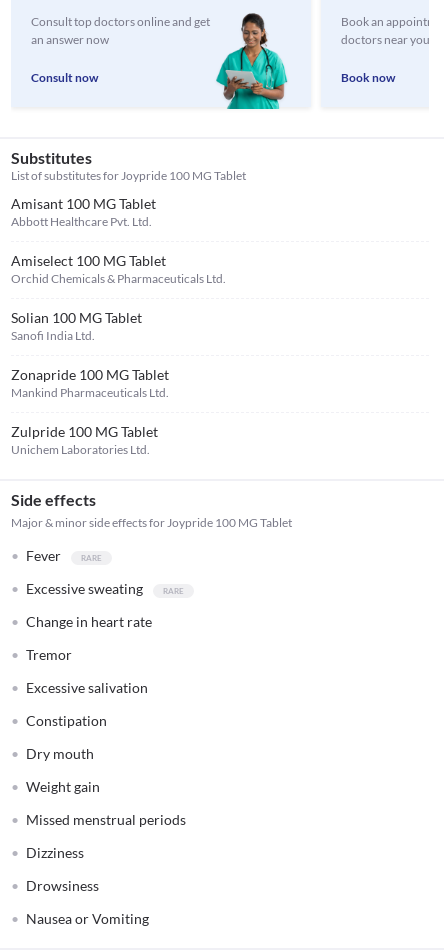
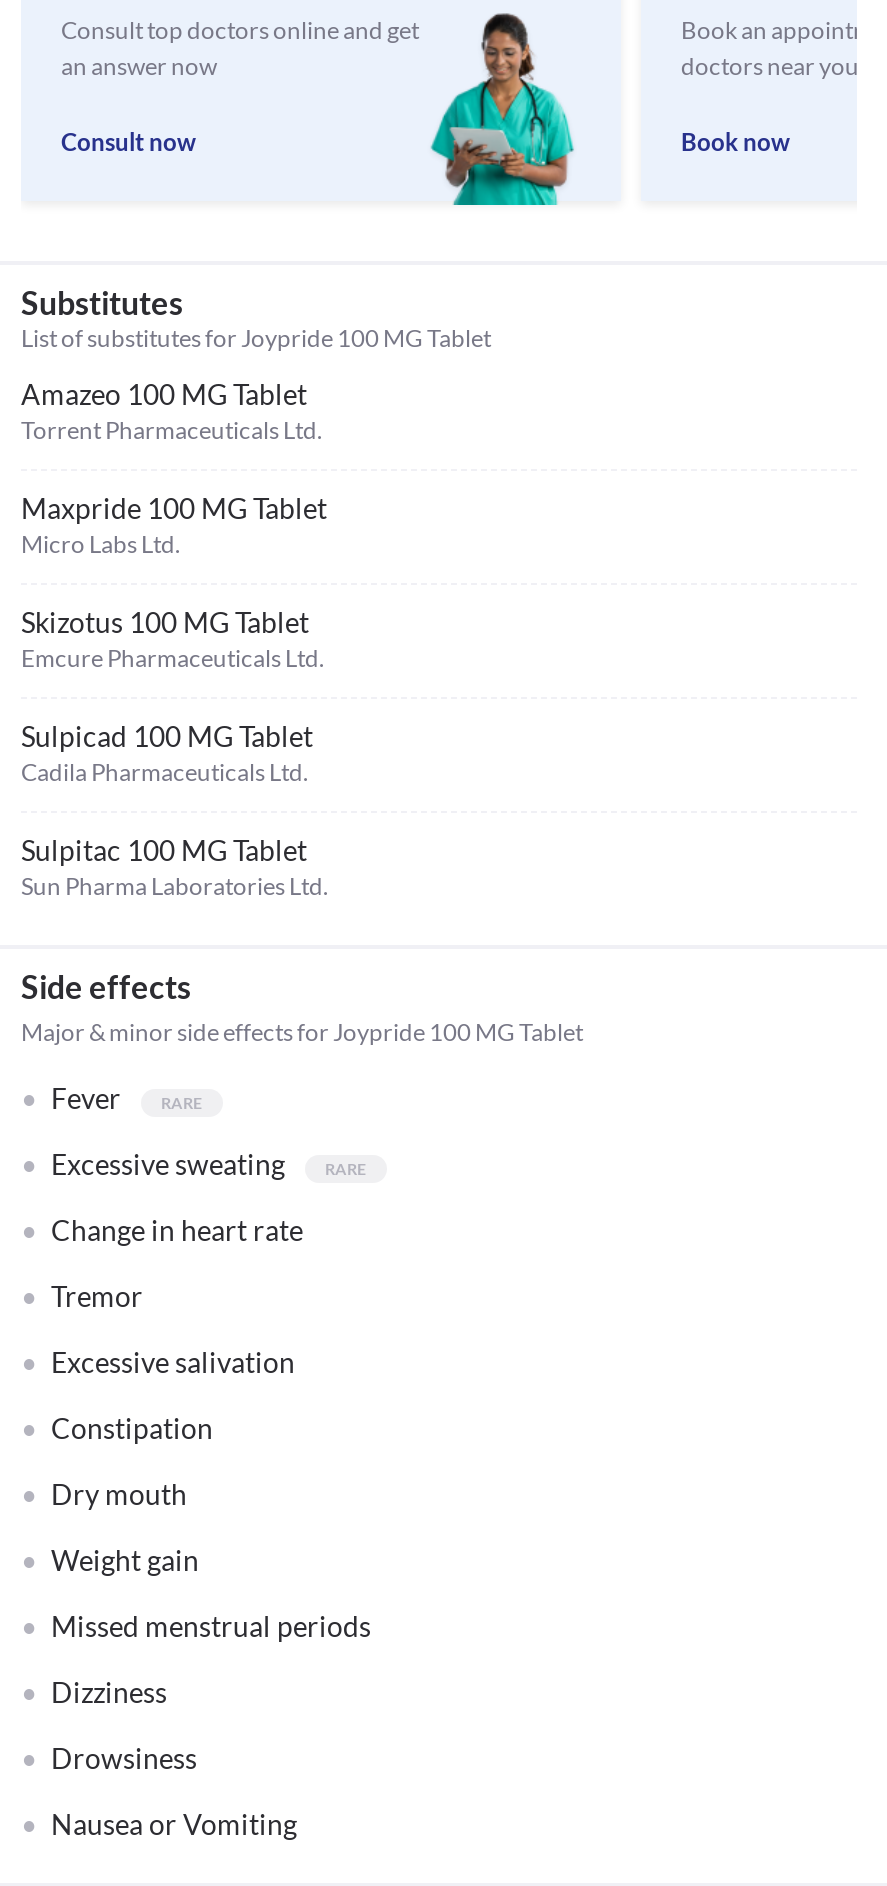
[11,195,156,229] Amisant 100 MG Tablet | Abbott Healthcare Pvt. Ltd. -> [21,377,323,445] Amazeo 100 MG Tablet | Torrent Pharmaceuticals Ltd.
[11,252,226,286] Amiselect 100 MG Tablet | Orchid Chemicals & Pharmaceuticals Ltd. -> [21,491,327,559] Maxpride 100 MG Tablet | Micro Labs Ltd.
[11,309,142,343] Solian 100 MG Tablet | Sanofi India Ltd. -> [21,605,325,673] Skizotus 100 MG Tablet | Emcure Pharmaceuticals Ltd.
[11,366,169,400] Zonapride 100 MG Tablet | Mankind Pharmaceuticals Ltd. -> [21,719,313,787] Sulpicad 100 MG Tablet | Cadila Pharmaceuticals Ltd.
[11,423,158,457] Zulpride 100 MG Tablet | Unichem Laboratories Ltd. -> [21,833,329,901] Sulpitac 100 MG Tablet | Sun Pharma Laboratories Ltd.

